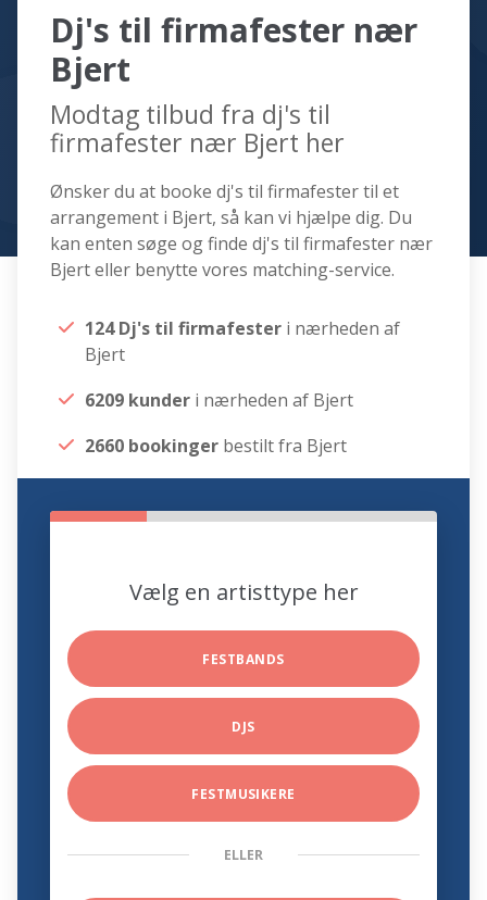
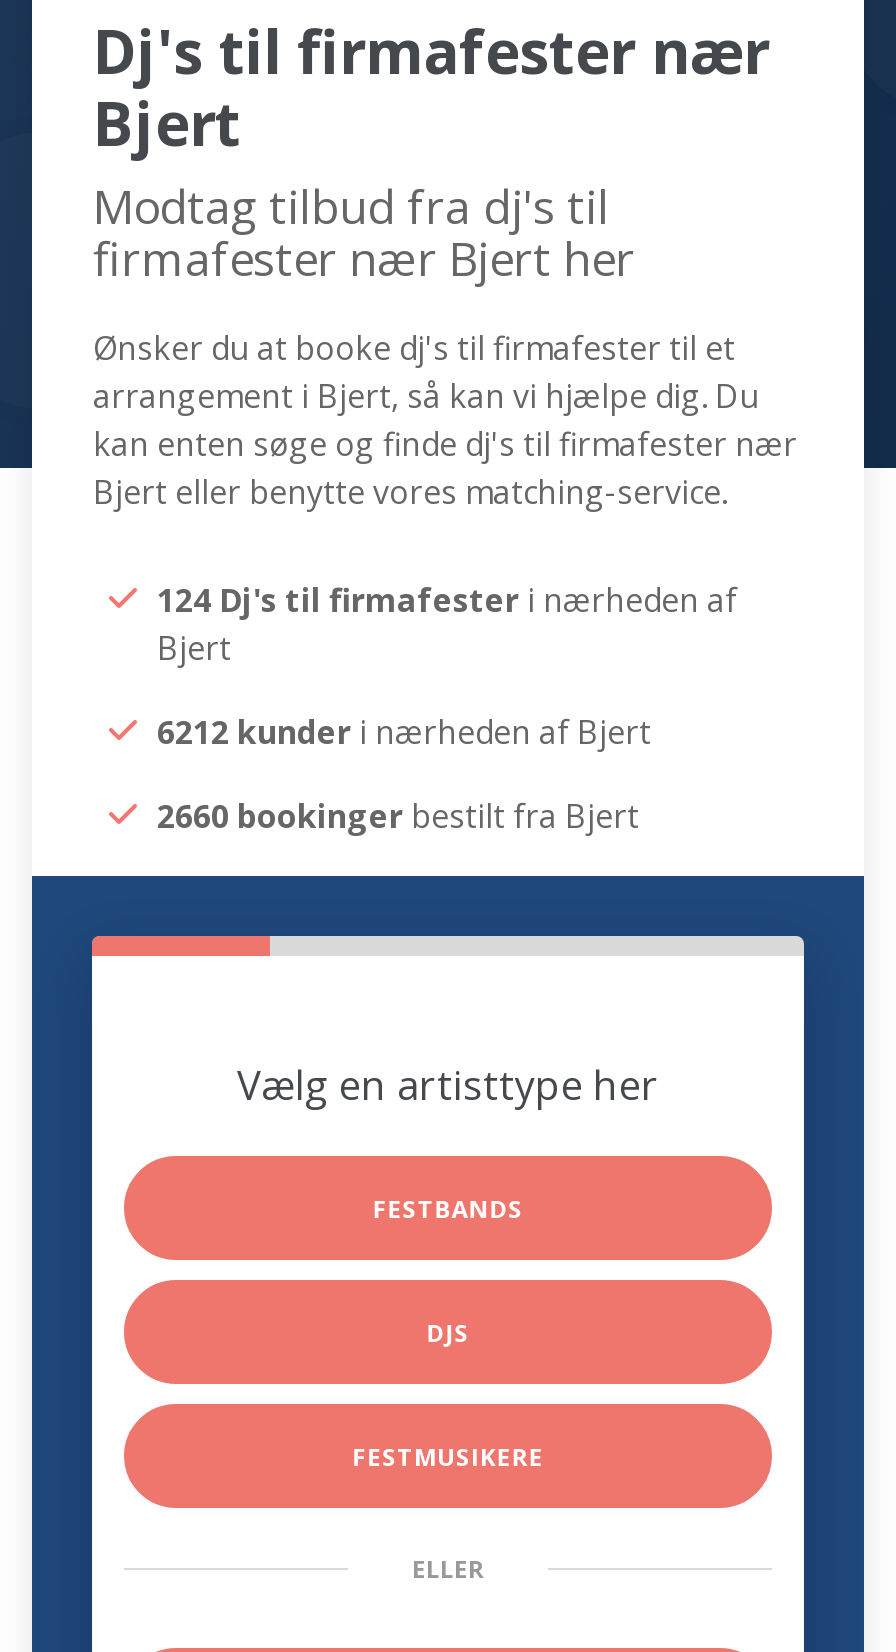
[85,388,354,412] 6209 kunder i nærheden af Bjert -> [157,711,651,755] 6212 kunder i nærheden af Bjert

